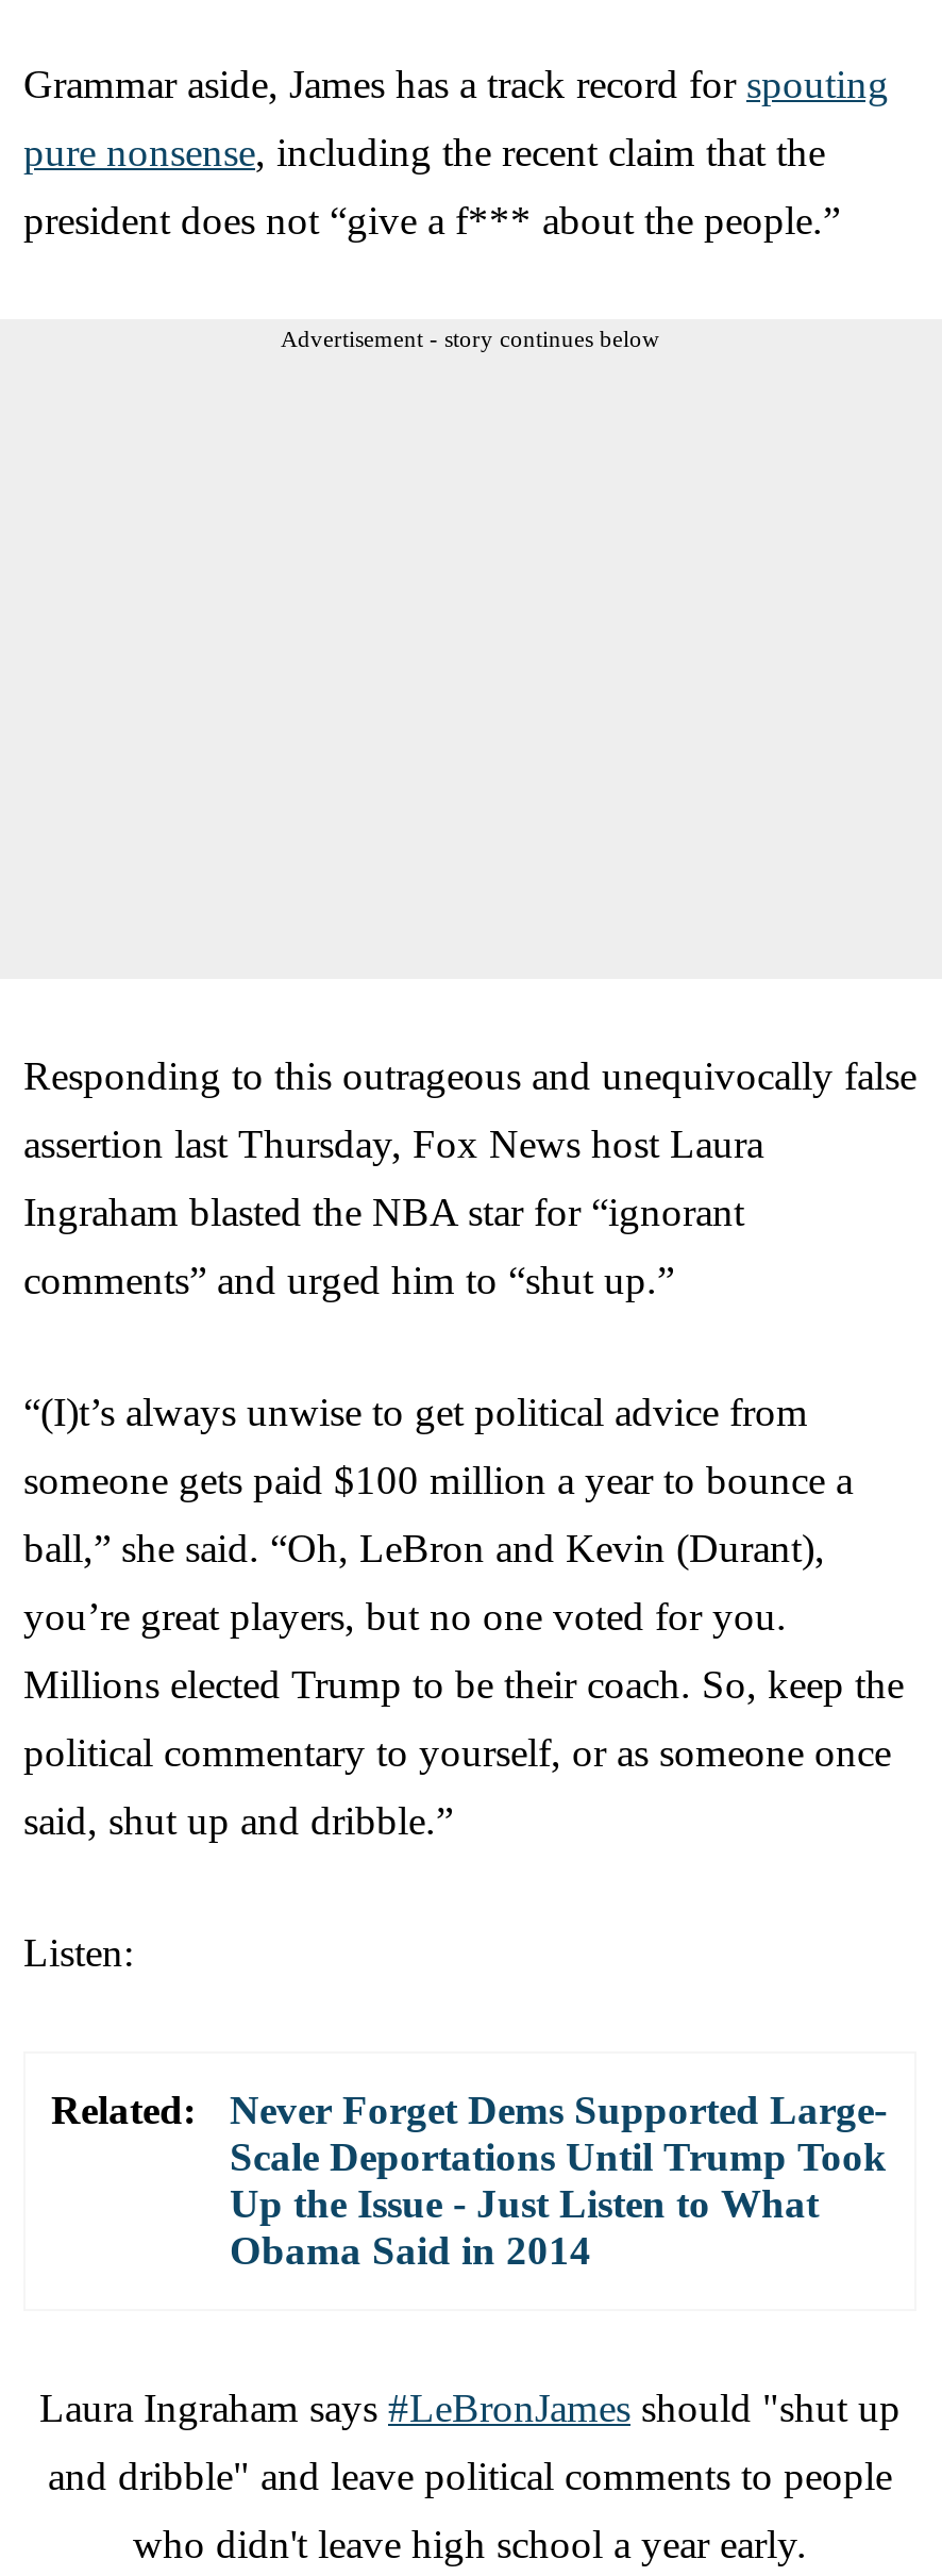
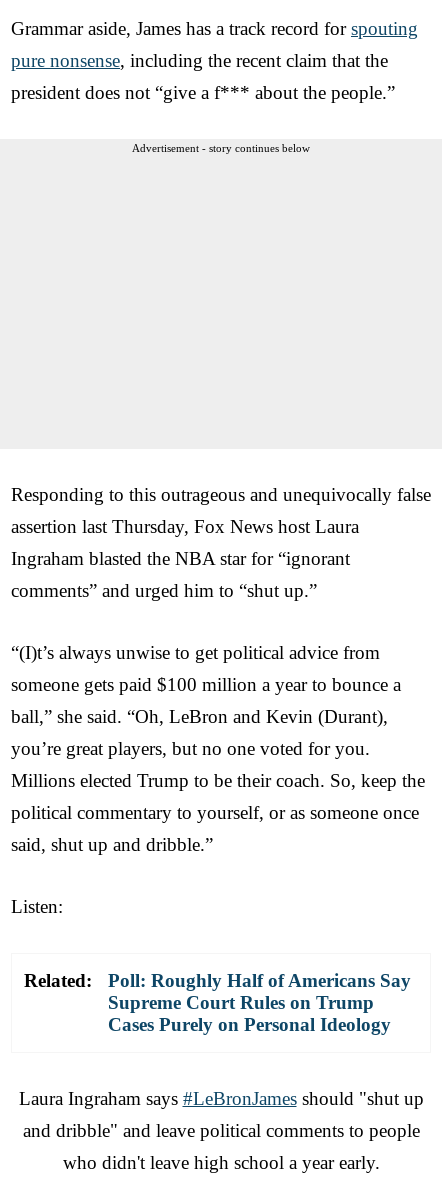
[230,2087,887,2272] Never Forget Dems Supported Large- | Scale Deportations Until Trump Took | Up the Issue - Just Listen to What | Obama Said in 2014 -> [108,970,411,1035] Poll: Roughly Half of Americans Say | Supreme Court Rules on Trump | Cases Purely on Personal Ideology

